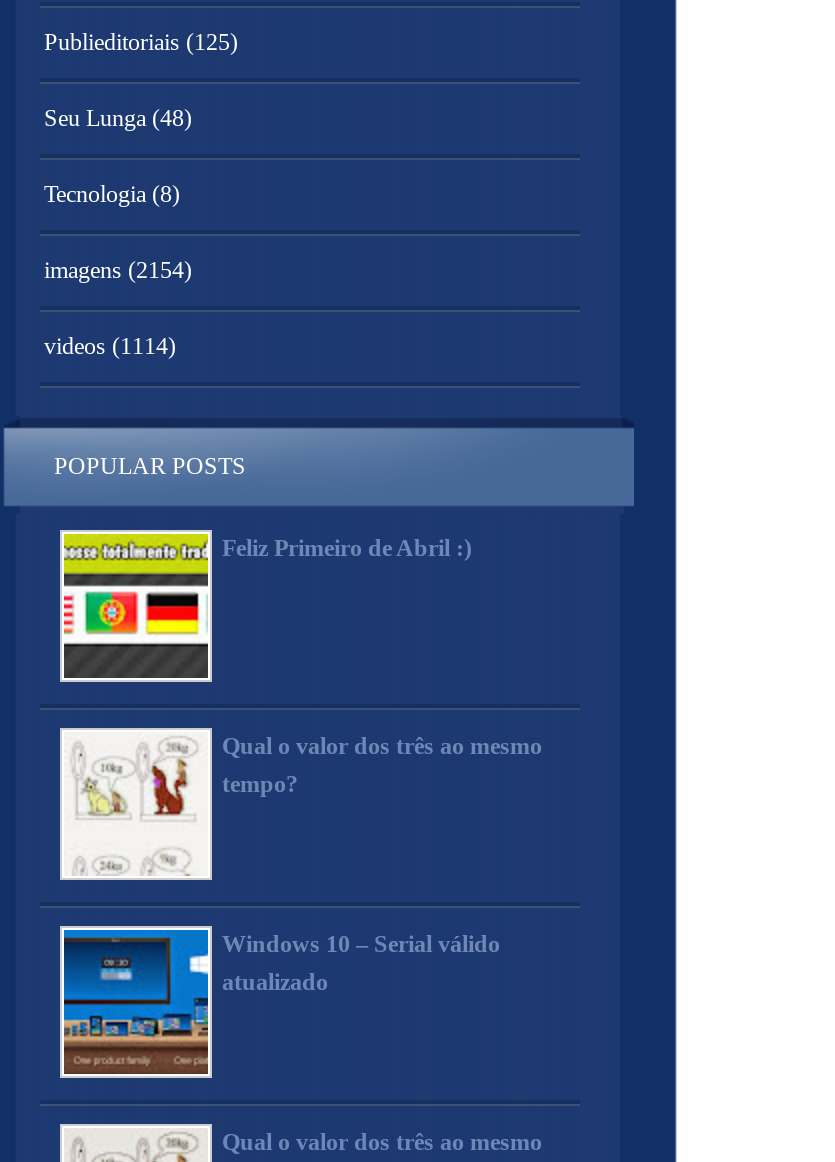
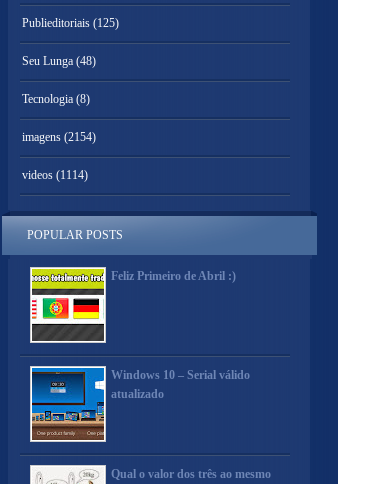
[62,730,542,878] [image] | Qual o valor dos três ao mesmo | tempo? -> none

